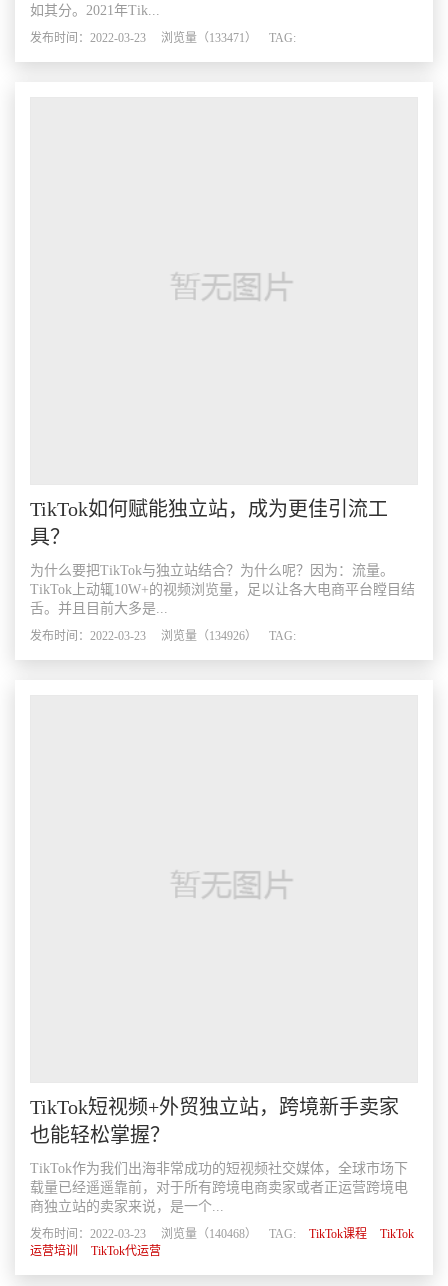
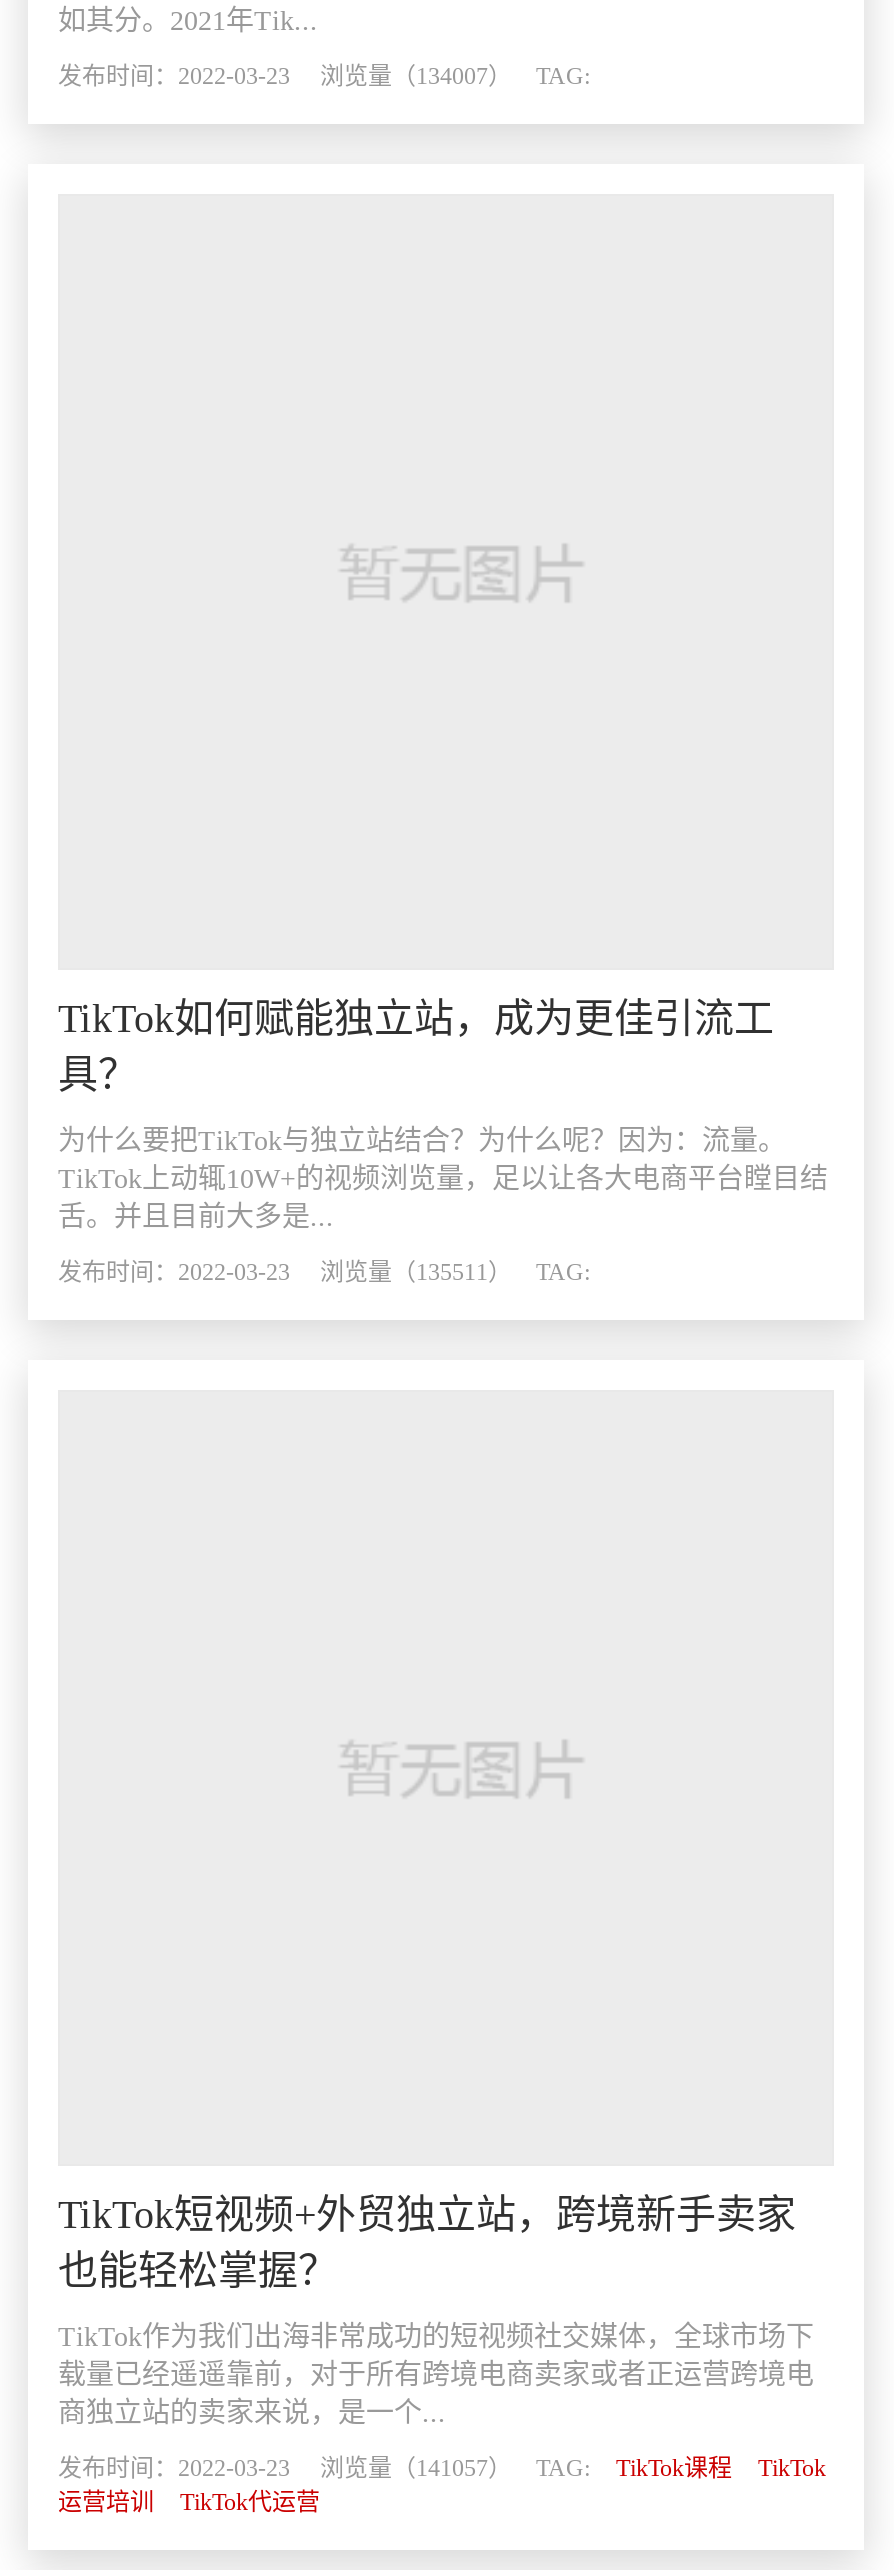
[30,31,296,45] 发布时间：2022-03-23 浏览量（133471） TAG: -> [58,61,590,89] 发布时间：2022-03-23 浏览量（134007） TAG:
[30,629,296,643] 发布时间：2022-03-23 浏览量（134926） TAG: -> [58,1257,590,1285] 发布时间：2022-03-23 浏览量（135511） TAG:
[30,1227,299,1241] 发布时间：2022-03-23 浏览量（140468） TAG: -> [58,2453,596,2481] 发布时间：2022-03-23 浏览量（141057） TAG:

